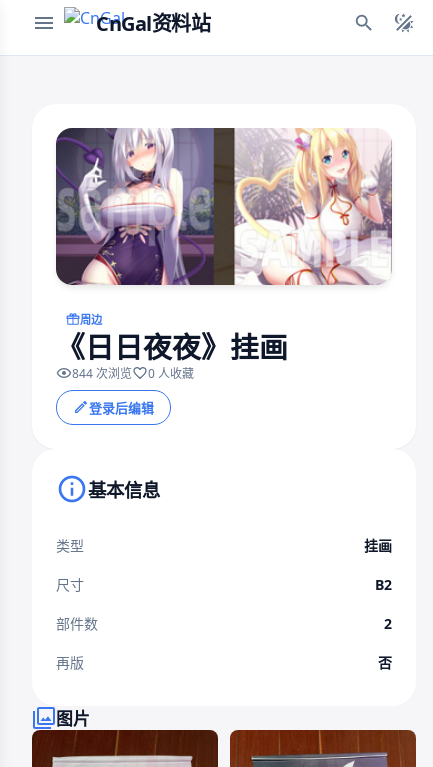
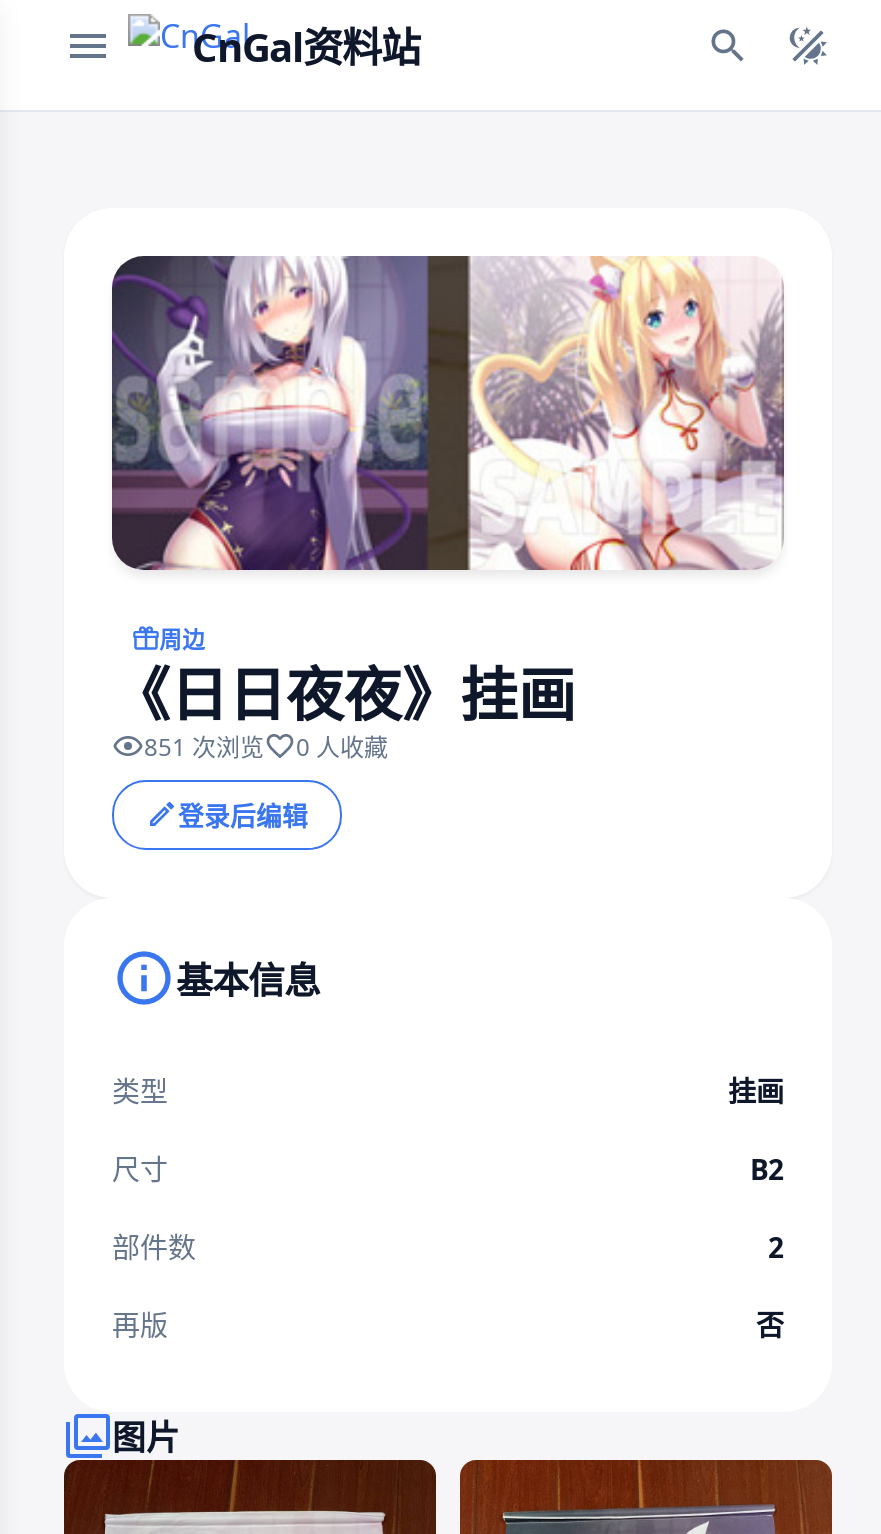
[72,365,194,382] 844 次浏览 0 人收藏 -> [144,729,388,763] 851 次浏览 0 人收藏

